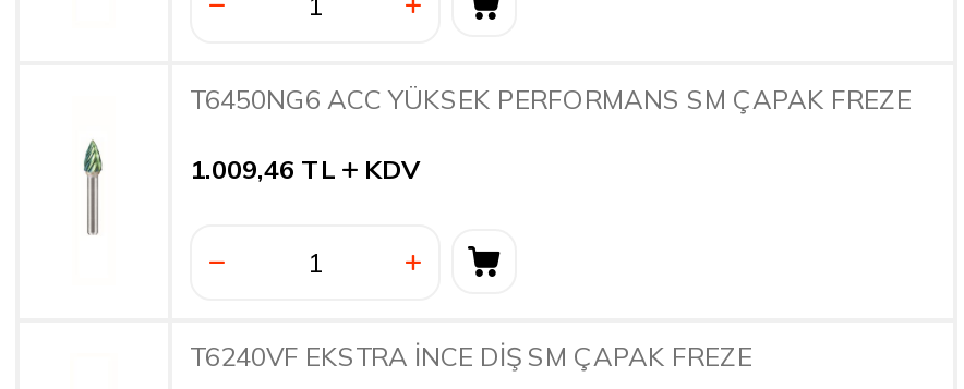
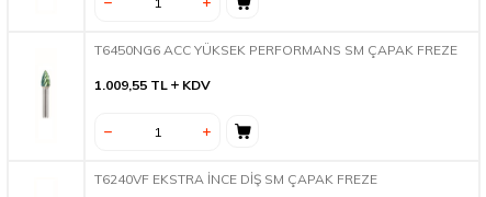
[190,152,421,185] 1.009,46 TL KDV -> [94,77,211,93] 1.009,55 TL KDV

